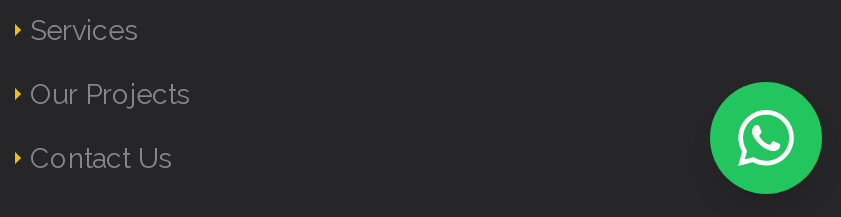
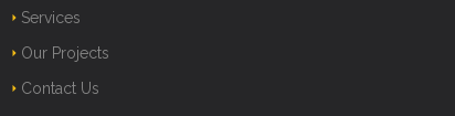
[708,80,824,196] [image] -> none

